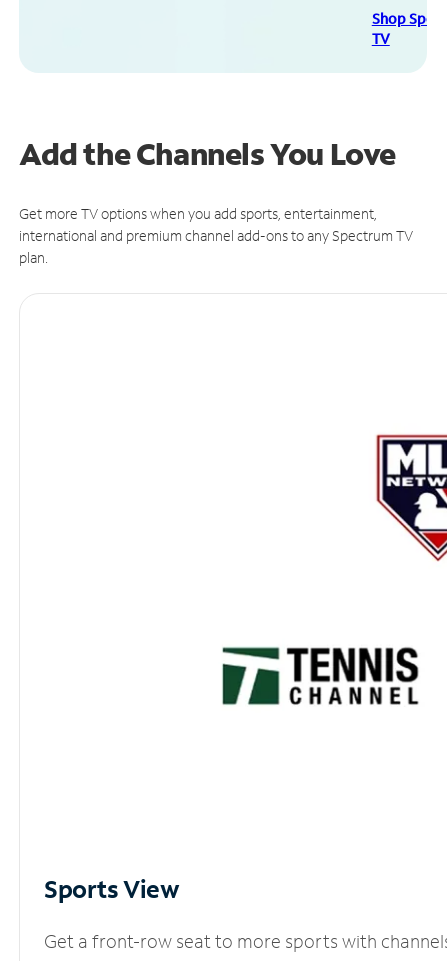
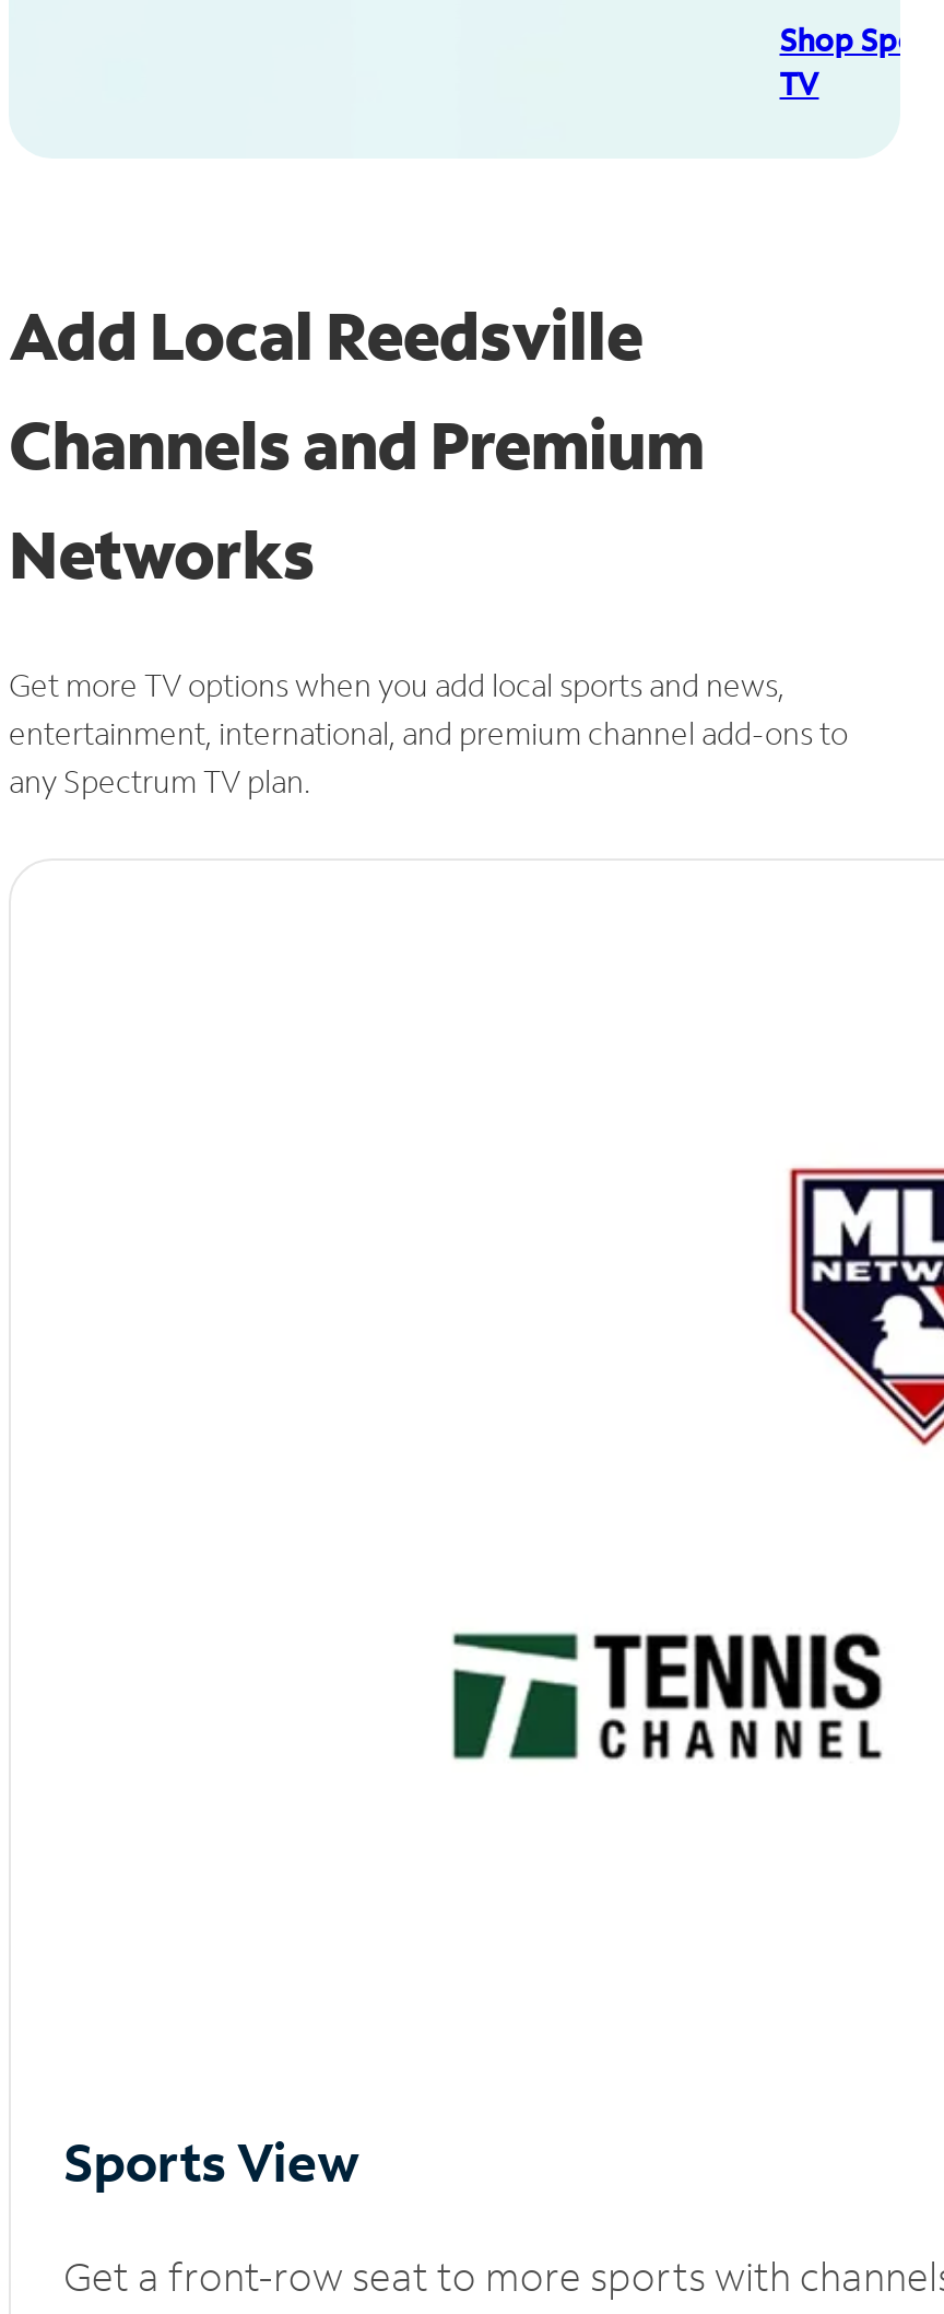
[19,134,396,173] Add the Channels You Love -> [9,292,704,596] Add Local Reedsville | Channels and Premium | Networks
[19,204,413,267] Get more TV options when you add sports, entertainment, | international and premium channel add-ons to any Spectrum TV | plan. -> [9,663,848,801] Get more TV options when you add local sports and news, | entertainment, international, and premium channel add-ons to | any Spectrum TV plan.

